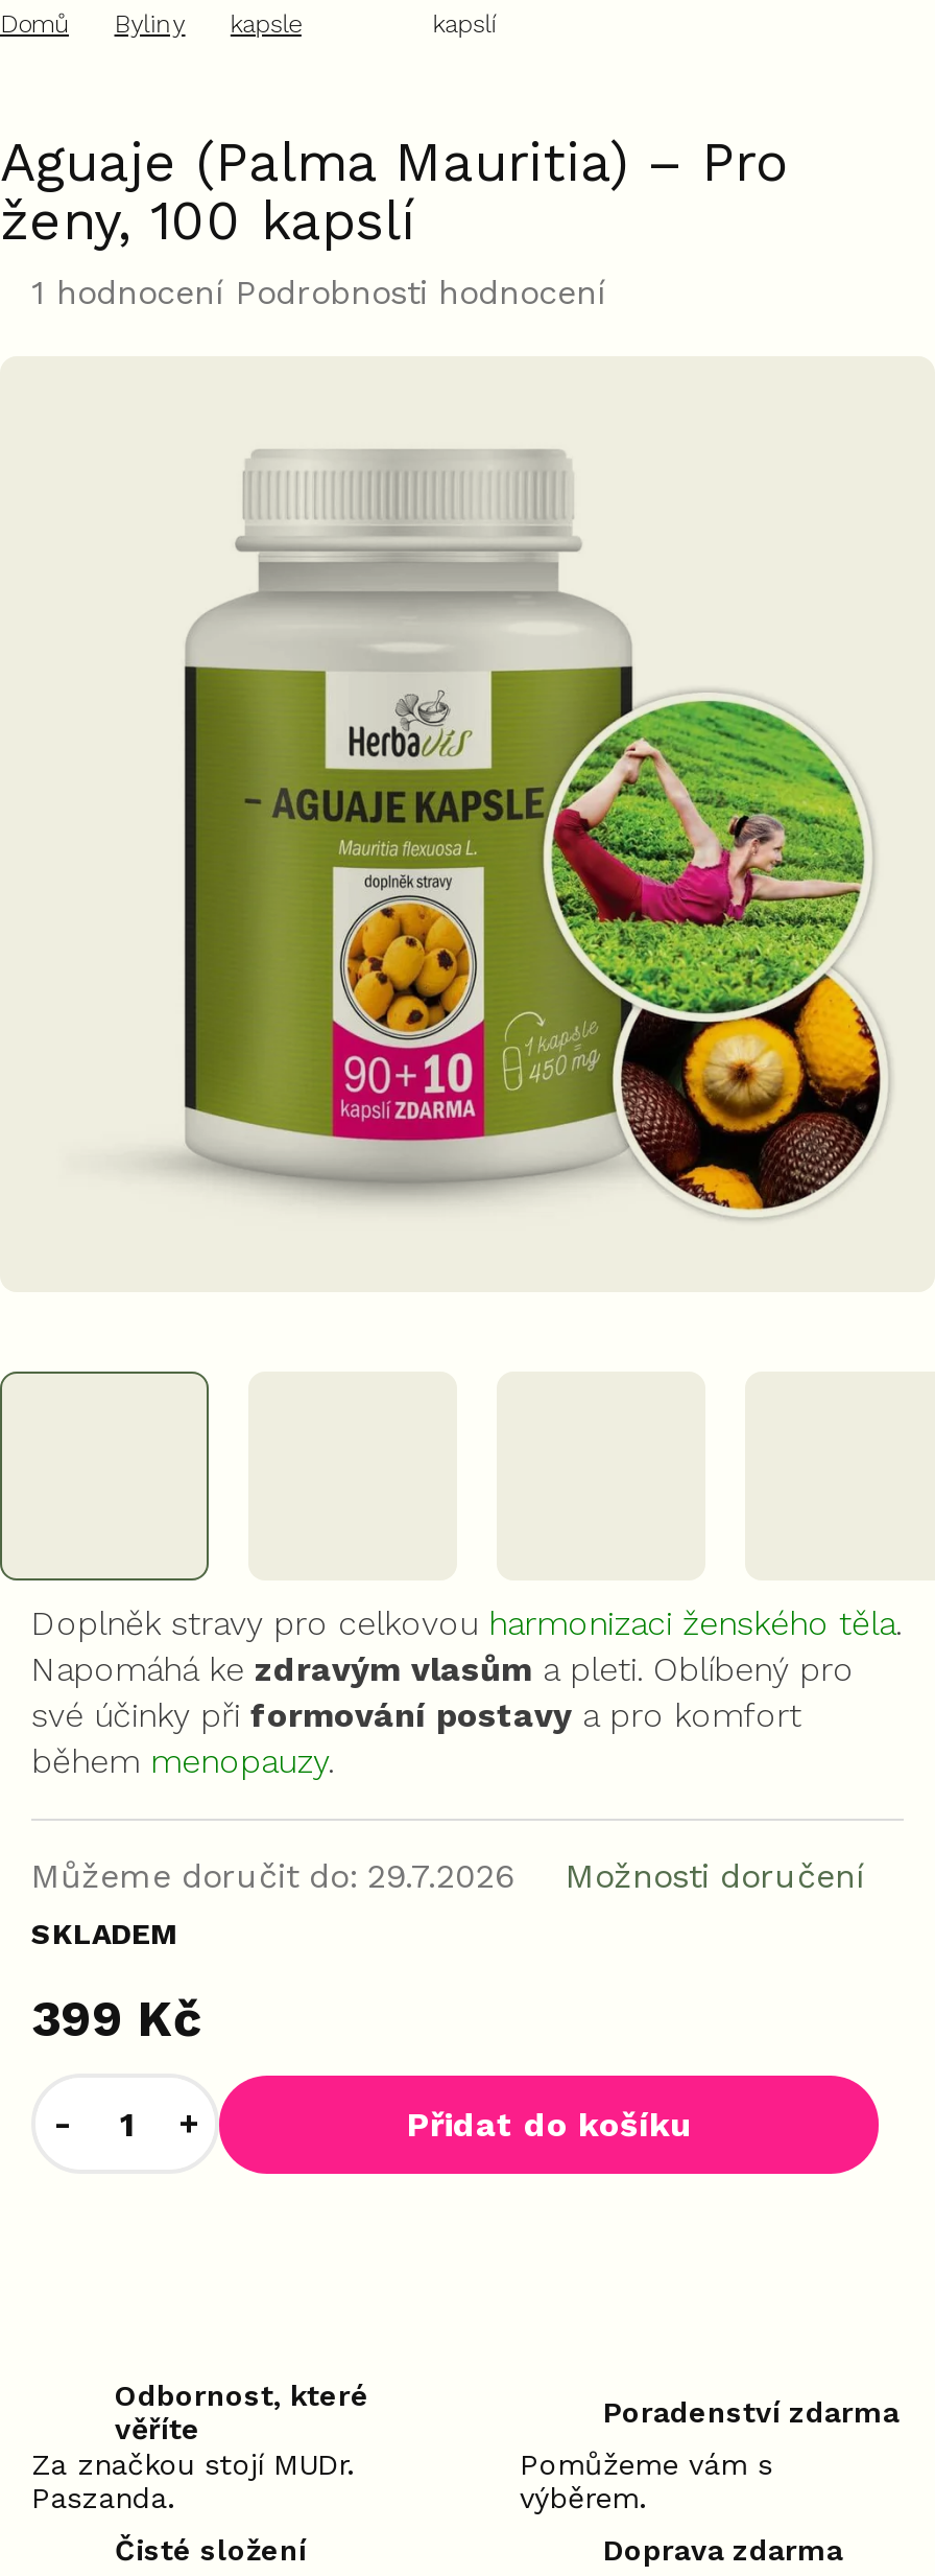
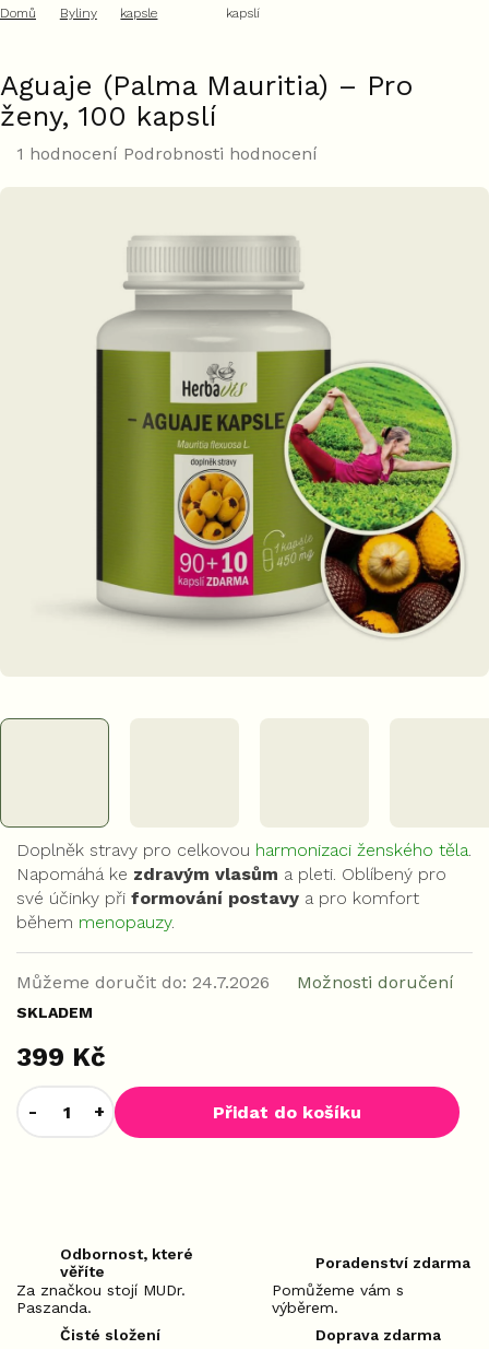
[31,1856,513,1896] Můžeme doručit do: 29.7.2026 -> [16,972,270,993] Můžeme doručit do: 24.7.2026

